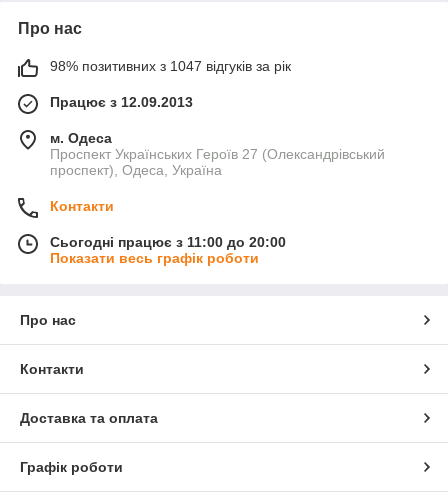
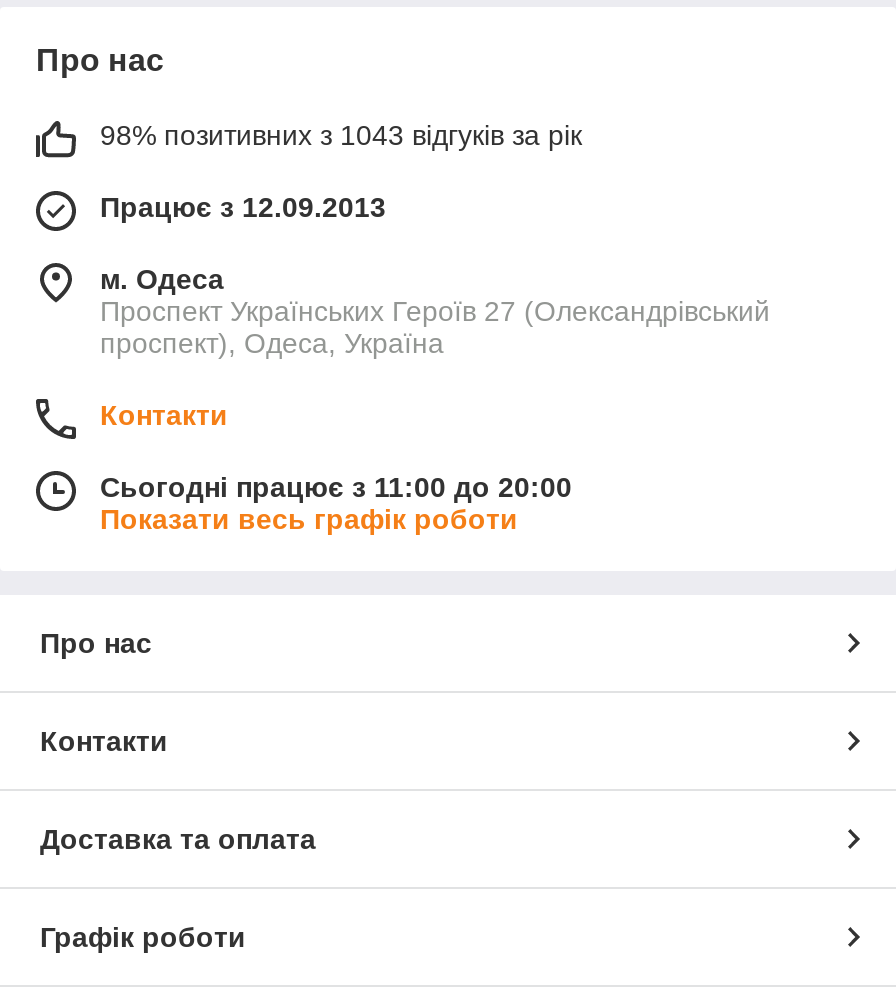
[50,58,291,74] 98% позитивних з 1047 відгуків за рік -> [100,119,582,151] 98% позитивних з 1043 відгуків за рік

